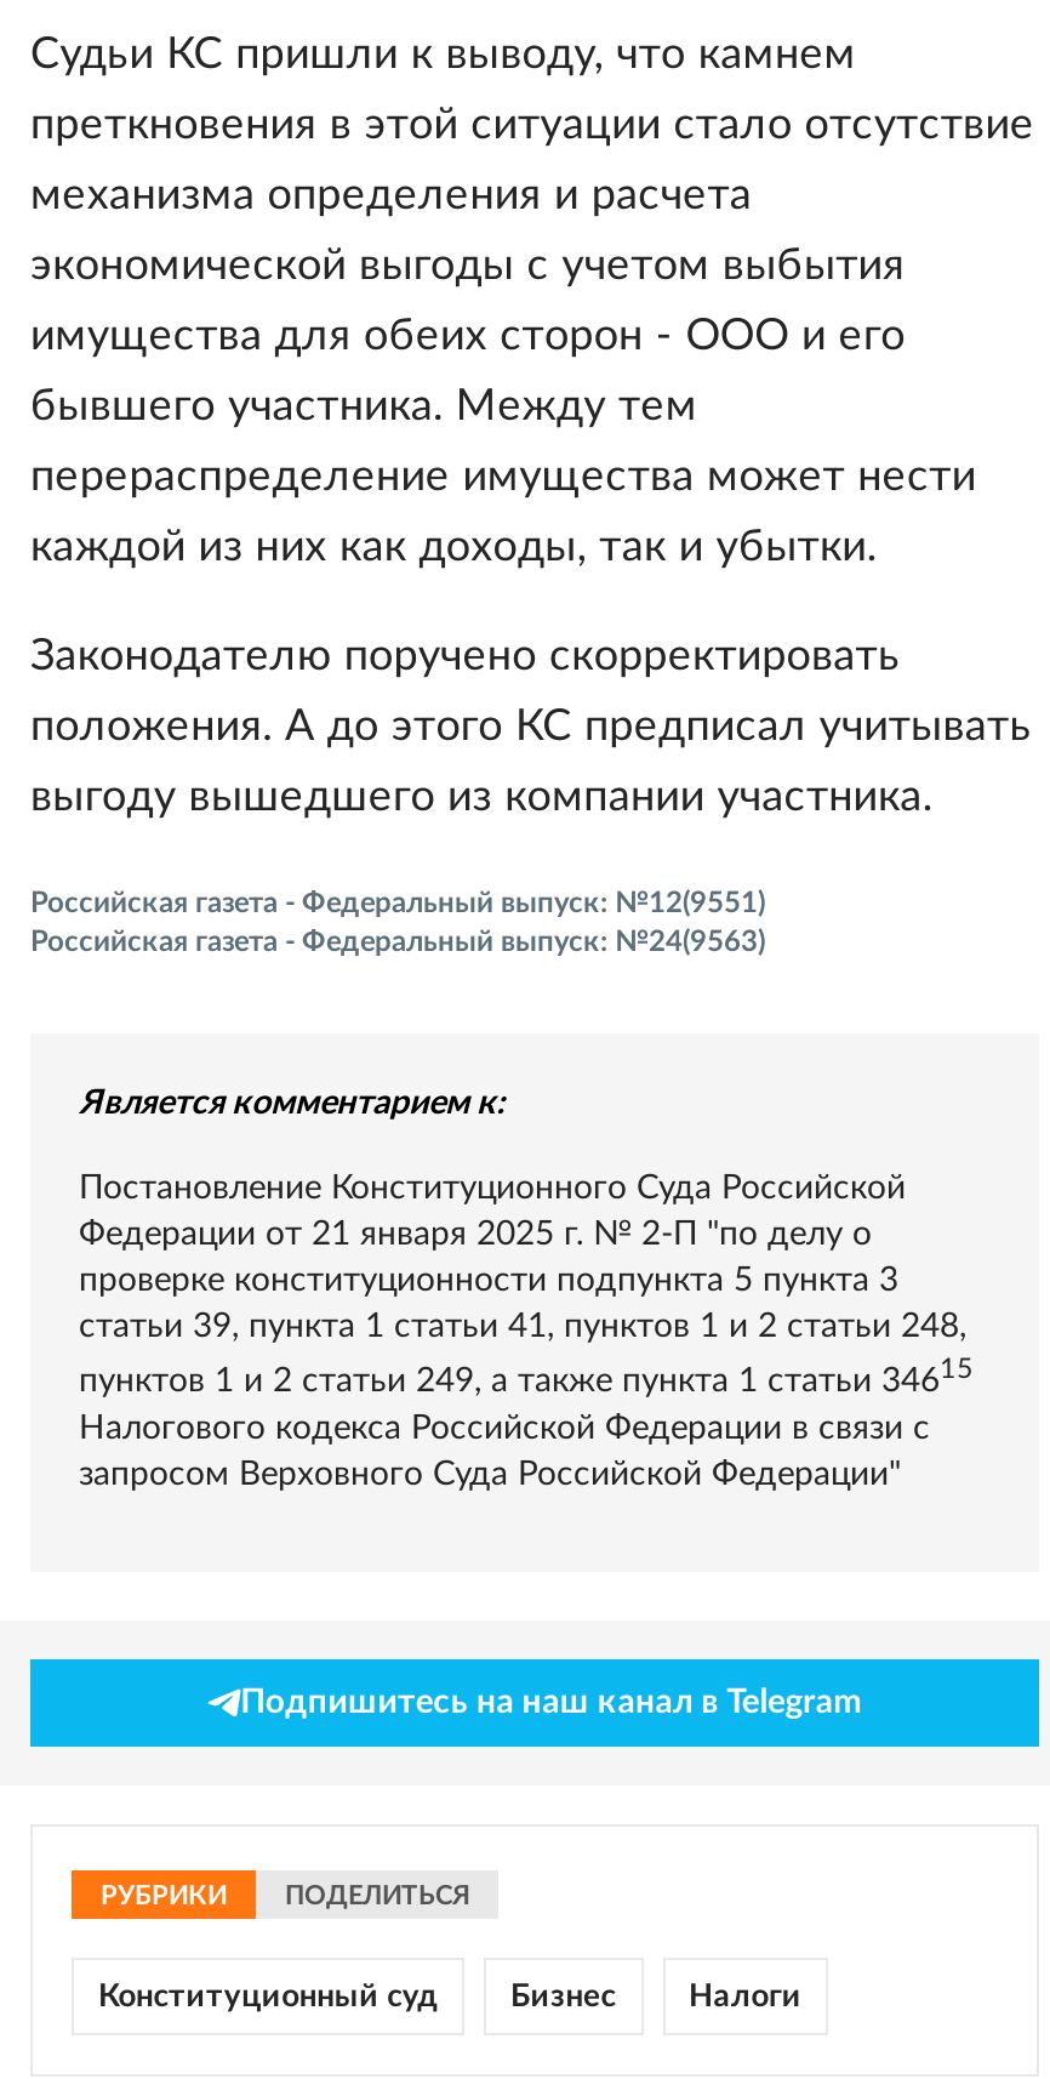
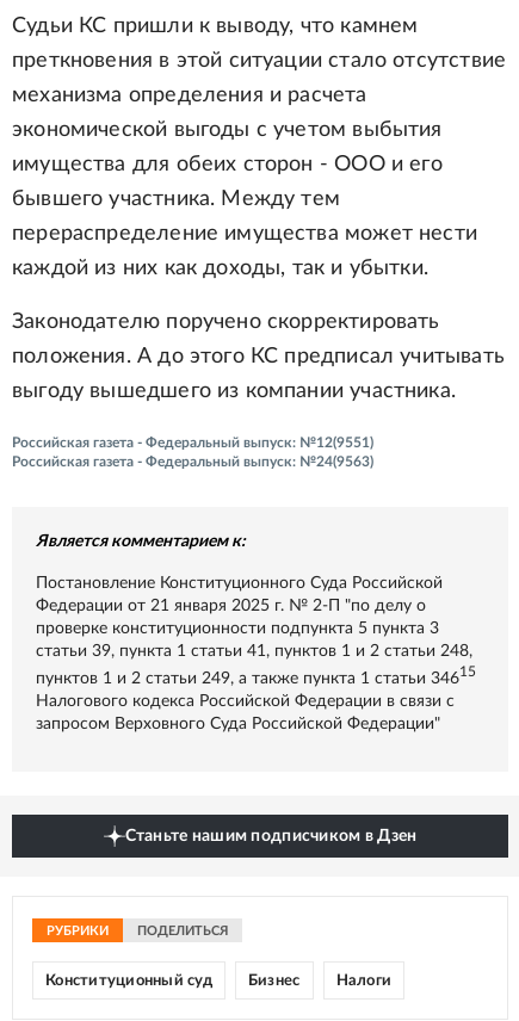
[240,1685,863,1719] Подпишитесь на наш канал в Telegram -> [125,827,417,844] Станьте нашим подписчиком в Дзен

